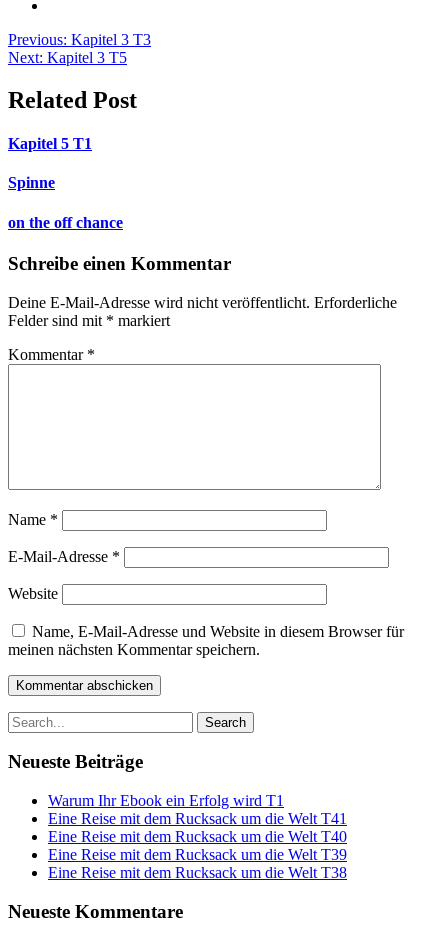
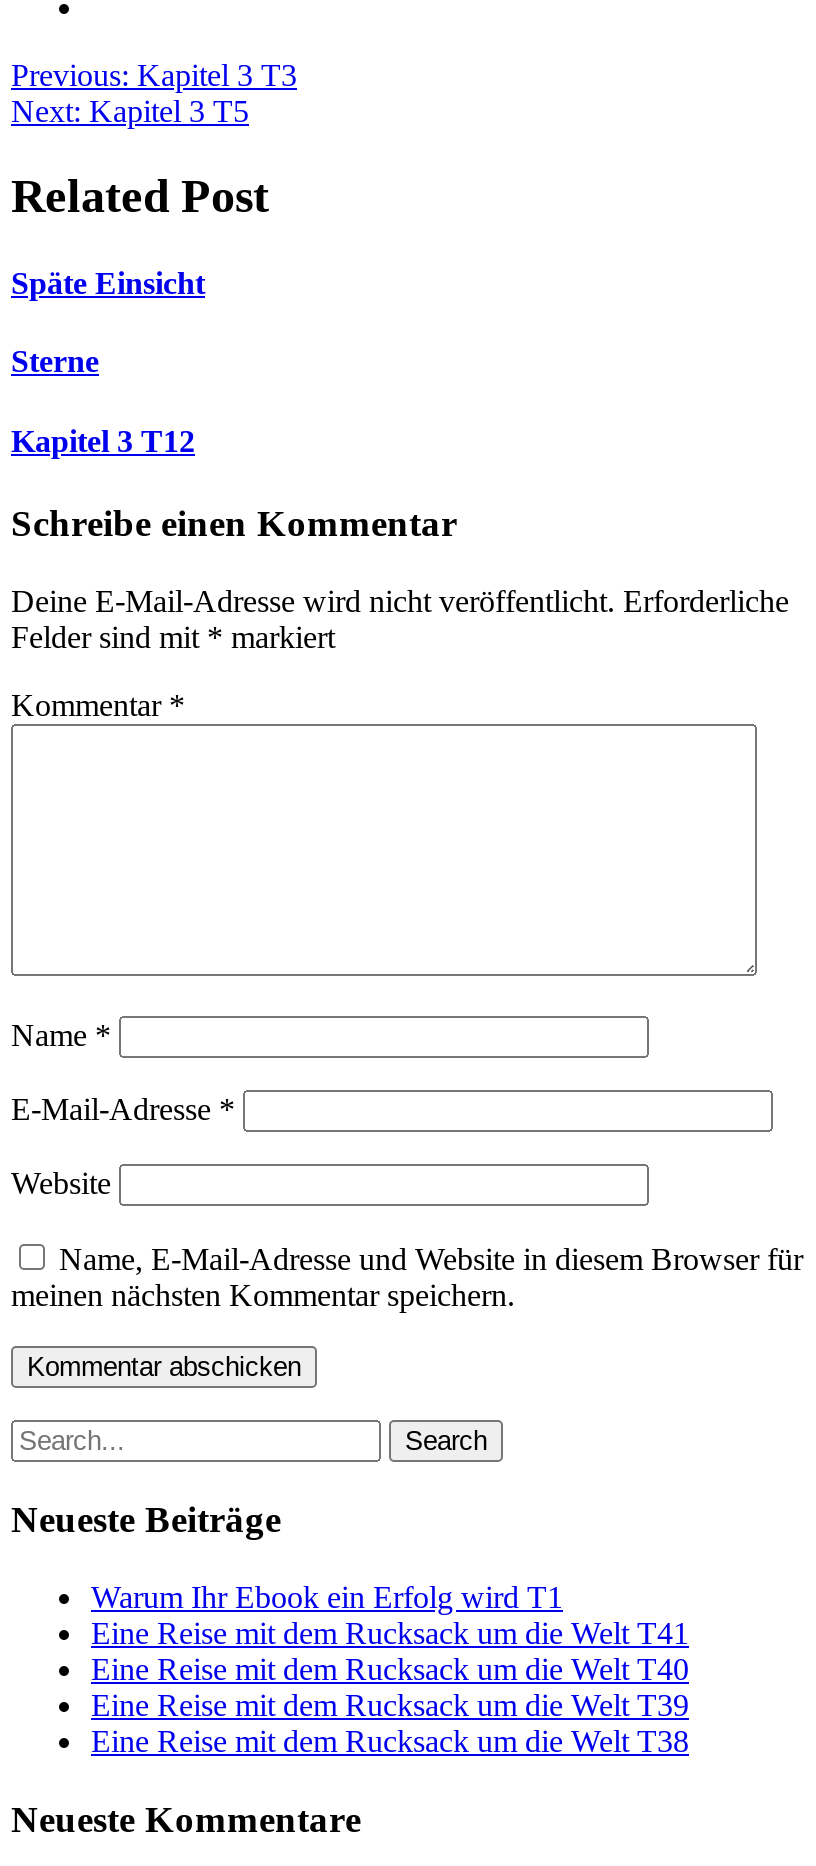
[8,135,92,152] Kapitel 5 T1 -> [11,266,205,300] Späte Einsicht
[8,174,55,191] Spinne -> [11,345,99,379] Sterne
[8,214,123,231] on the off chance -> [11,423,195,457] Kapitel 3 T12

